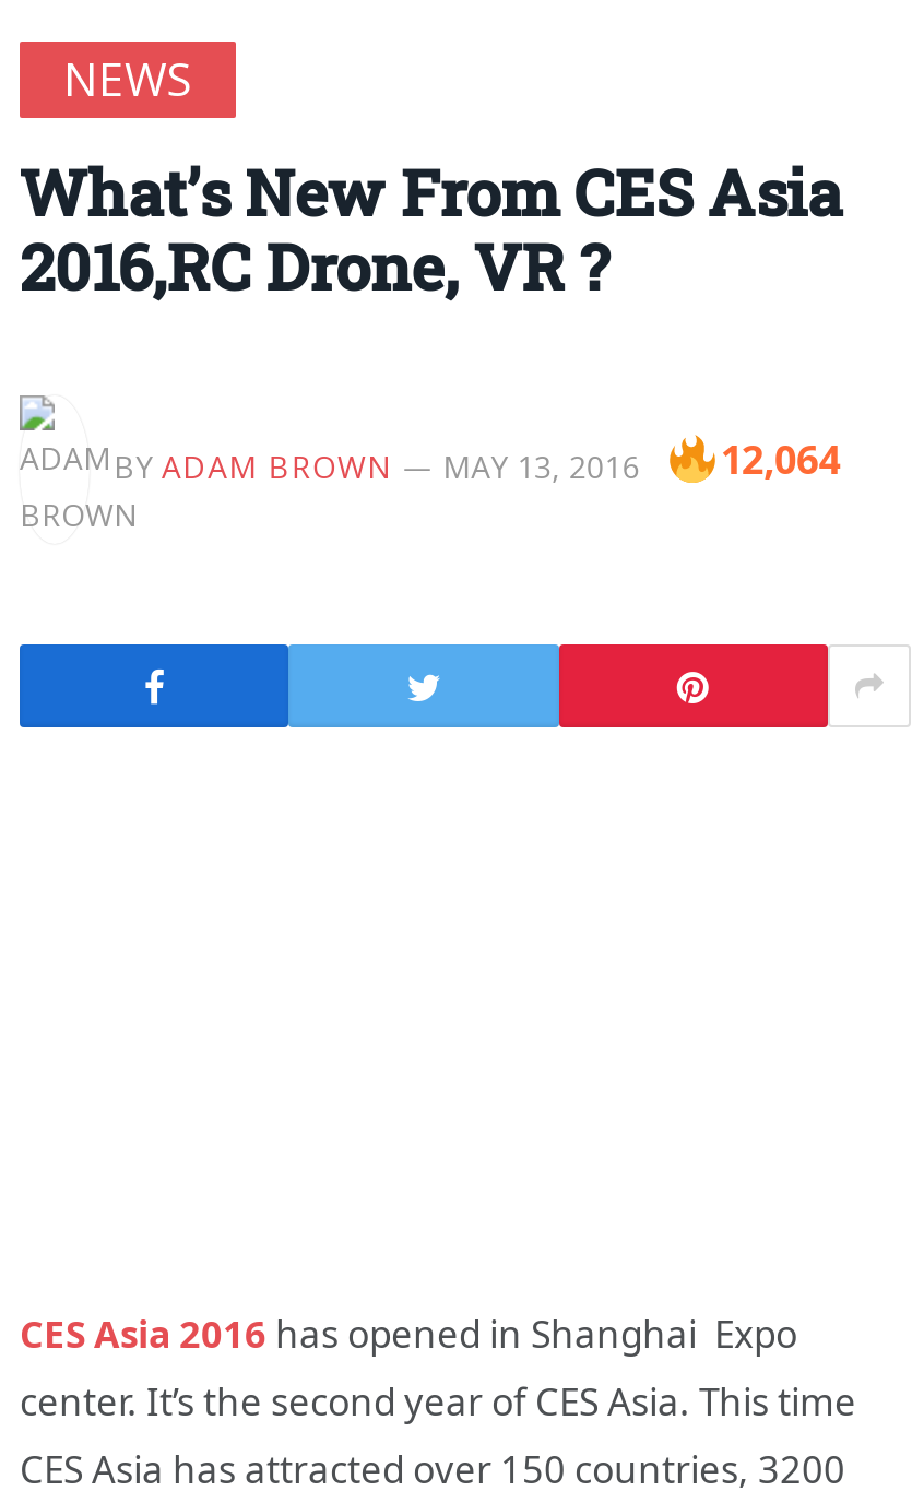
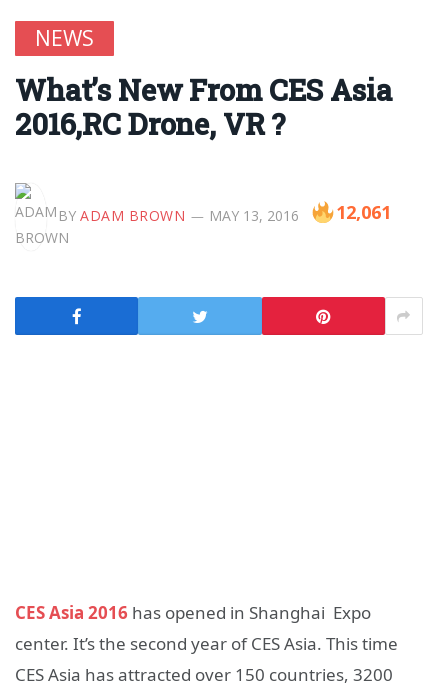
[114,433,840,487] BY ADAM BROWN MAY 13, 2016 12,064 -> [58,200,391,225] BY ADAM BROWN MAY 13, 2016 12,061

